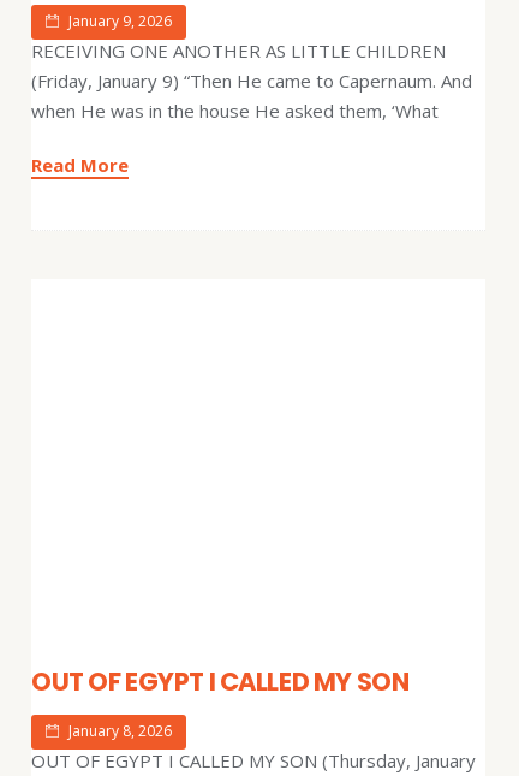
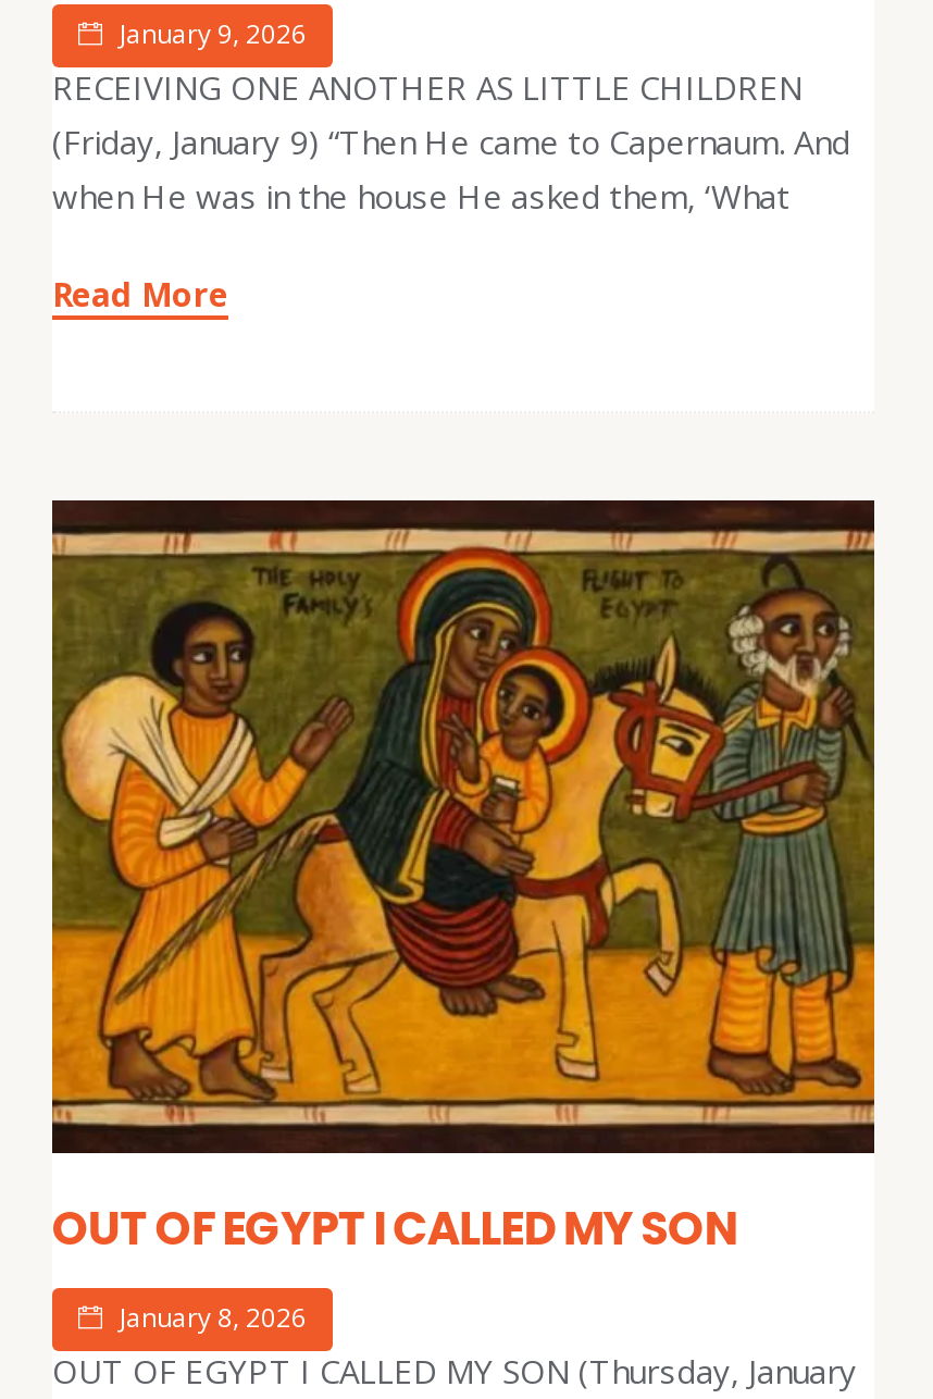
none -> [50,498,876,1155] [image]

